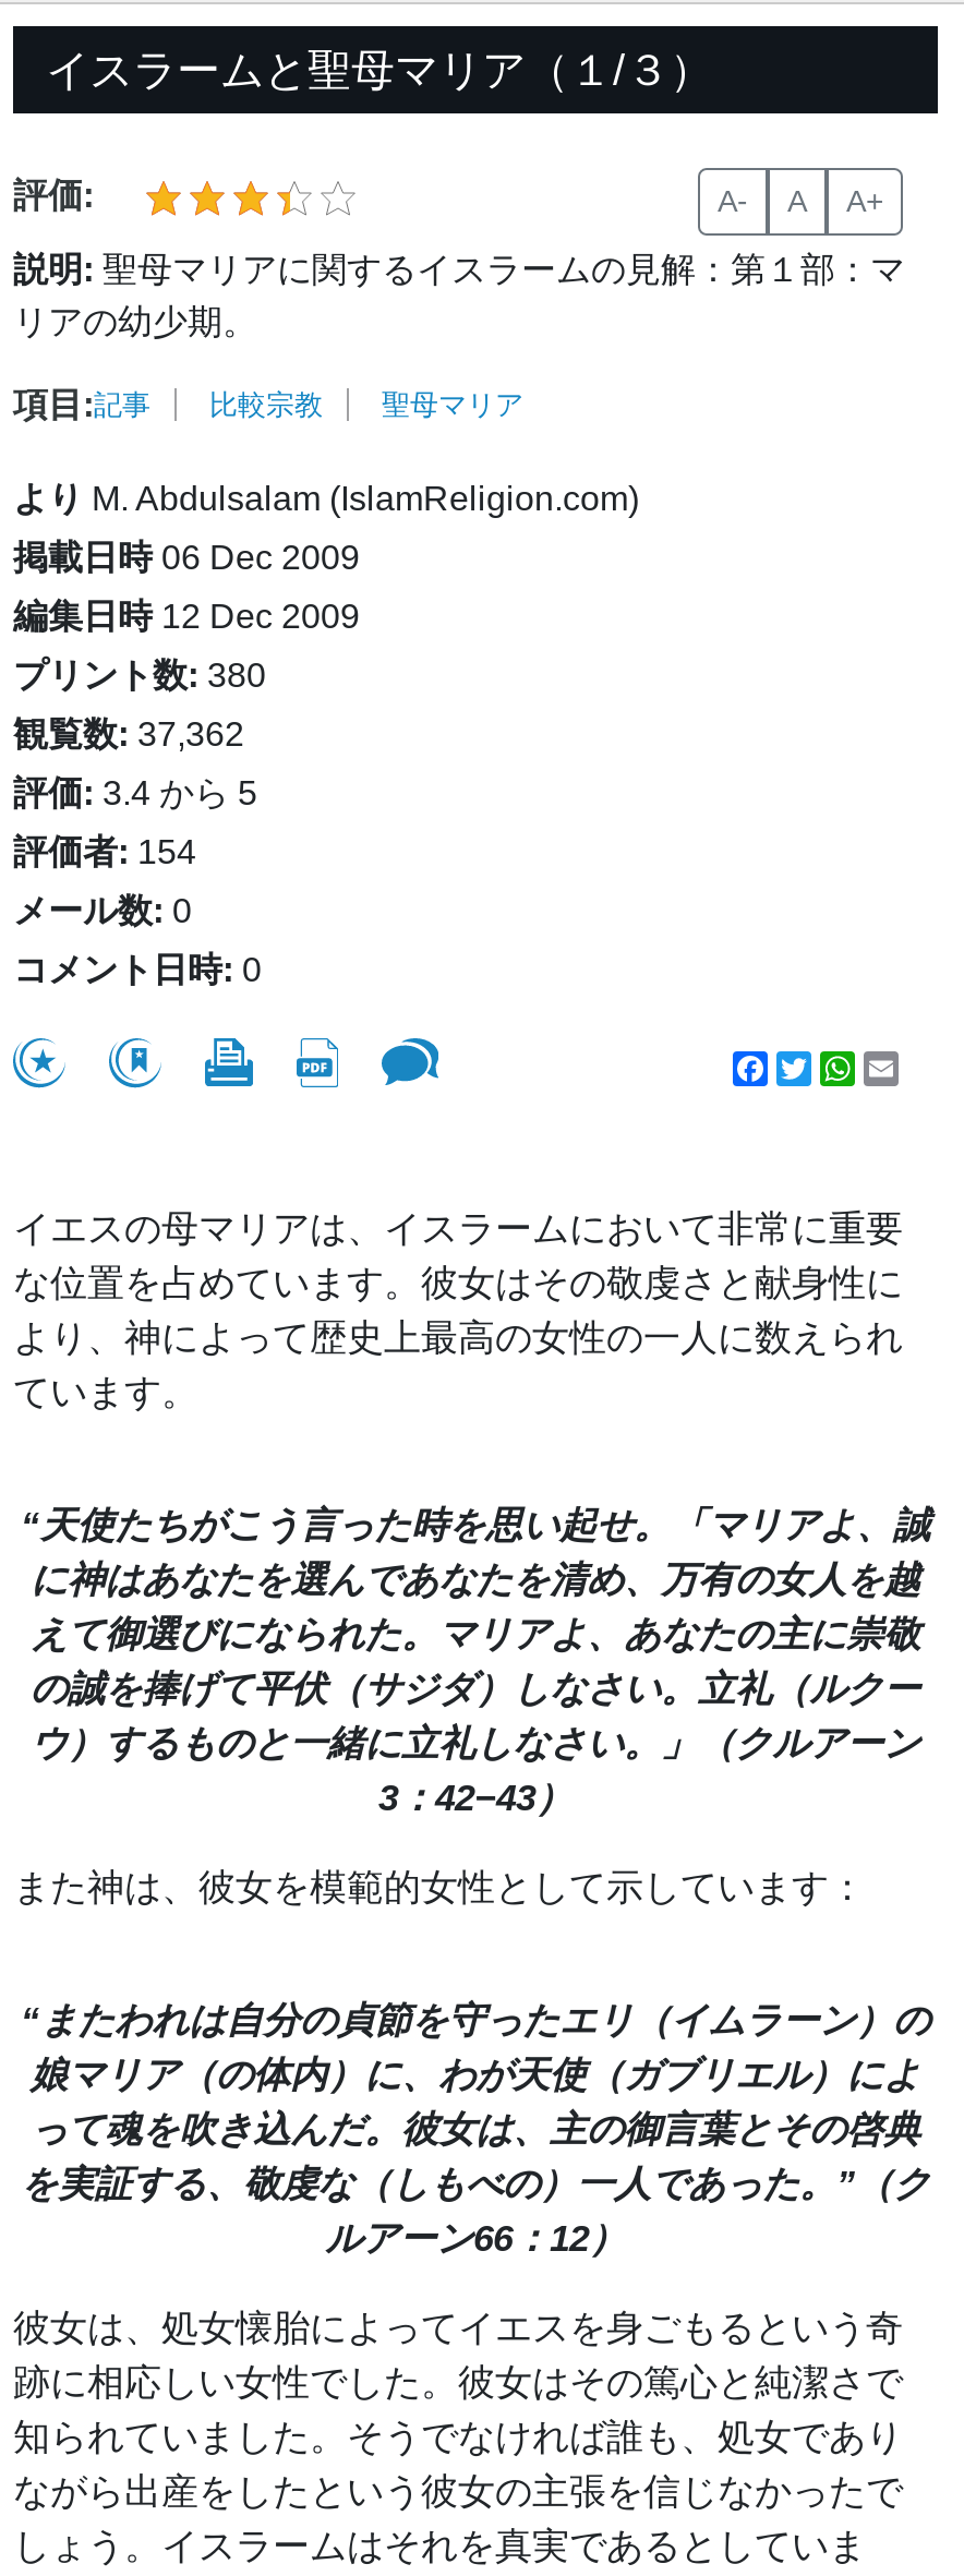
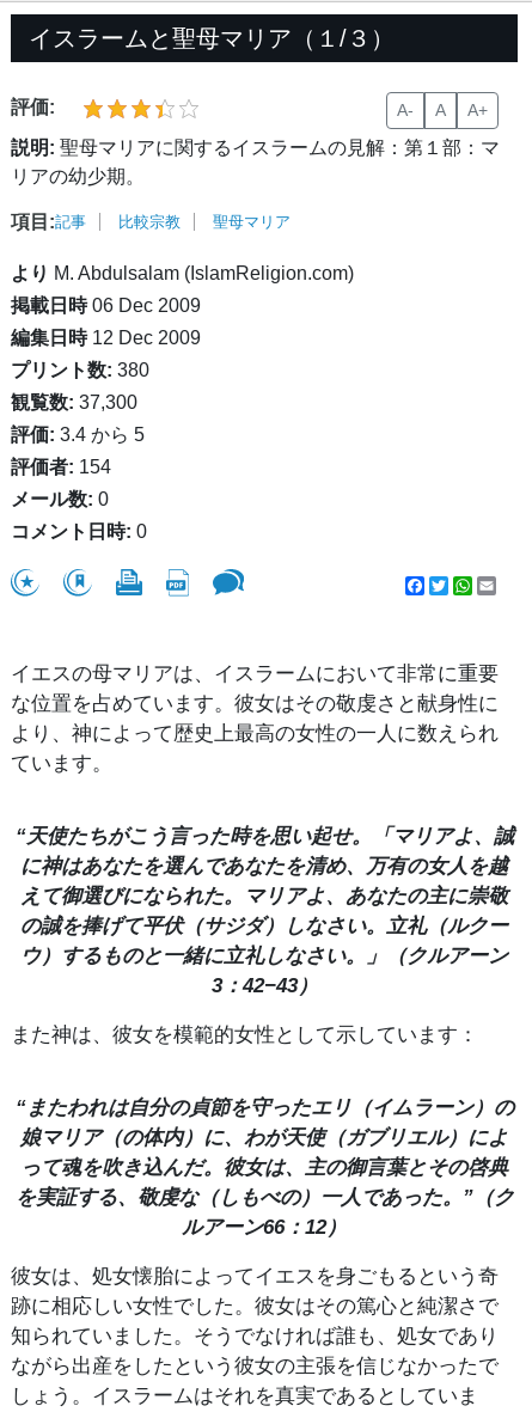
[13,715,244,753] 観覧数: 37,362 -> [11,392,137,412] 観覧数: 37,300

